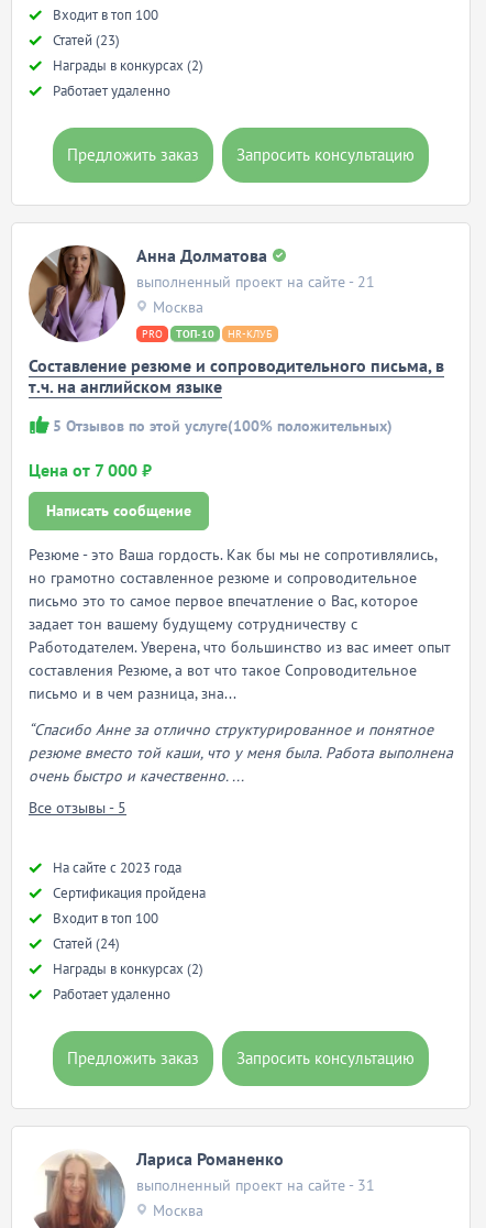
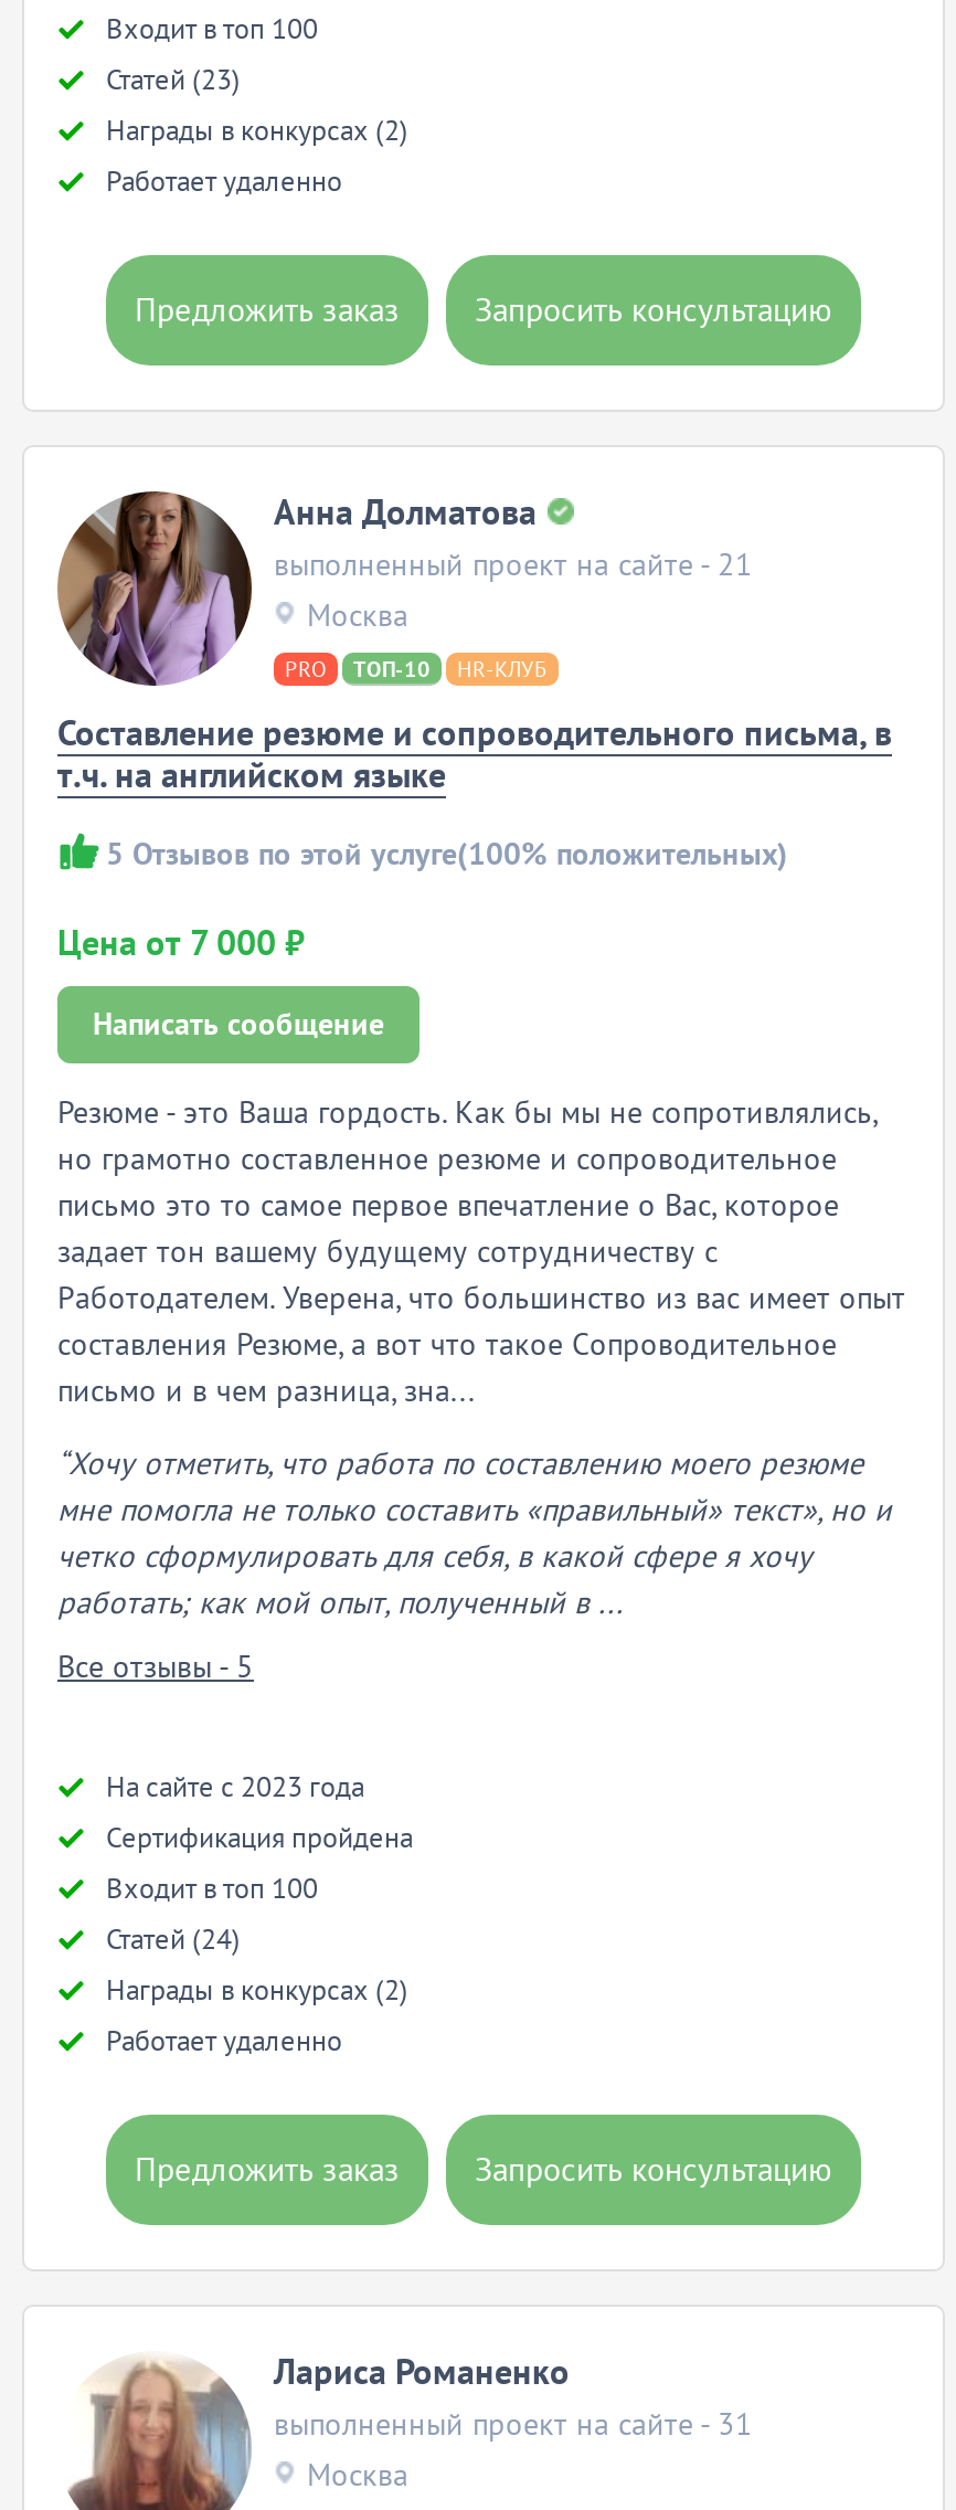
[29,719,453,785] “Спасибо Анне за отлично структурированное и понятное | резюме вместо той каши, что у меня была. Работа выполнена | очень быстро и качественно. ... -> [57,1443,892,1622] “Хочу отметить, что работа по составлению моего резюме | мне помогла не только составить «правильный» текст», но и | четко сформулировать для себя, в какой сфере я хочу | работать; как мой опыт, полученный в ...

